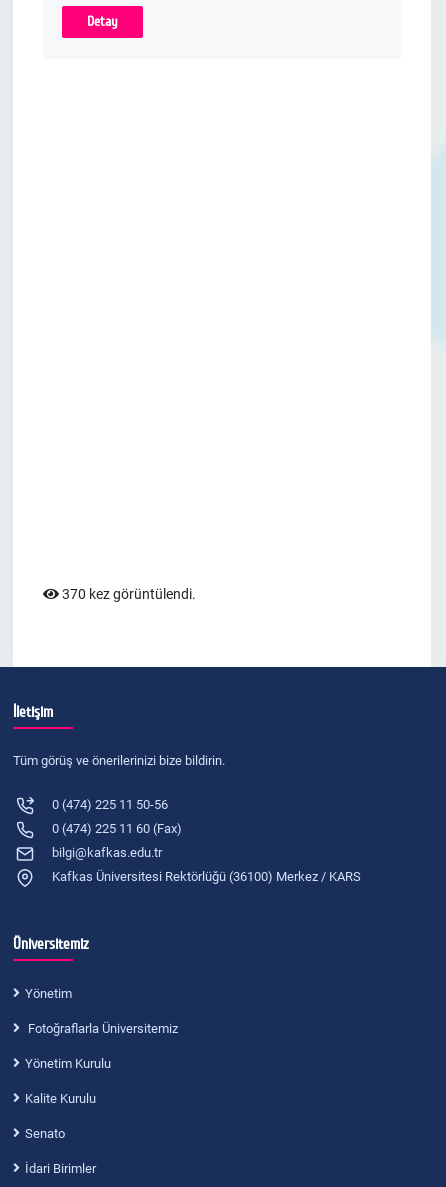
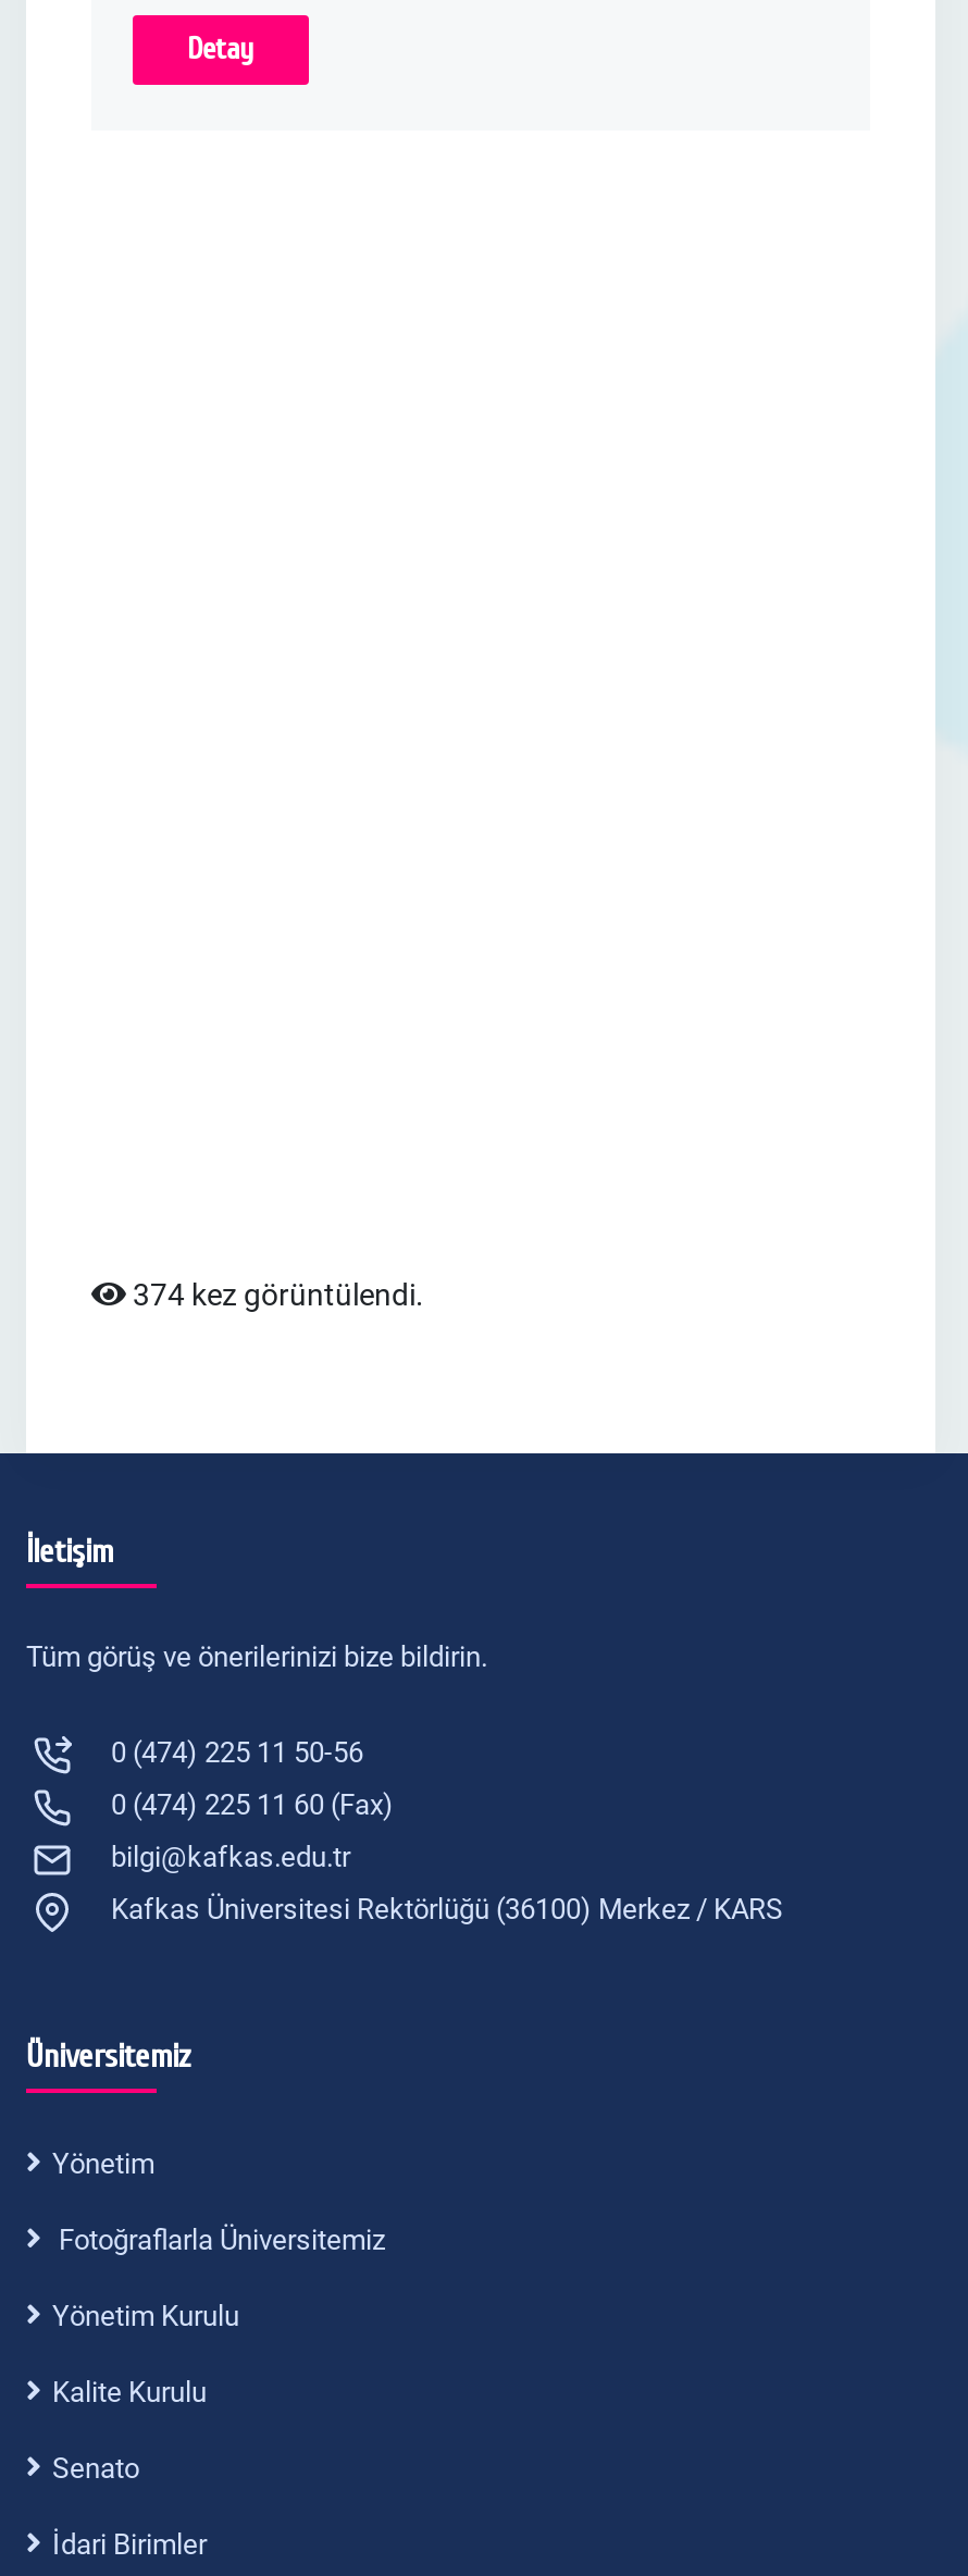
[59,586,196,602] 370 kez görüntülendi. -> [126,1277,424,1312] 374 kez görüntülendi.

